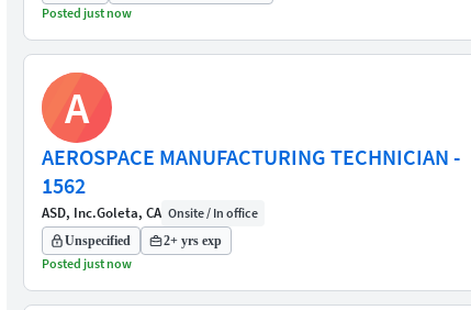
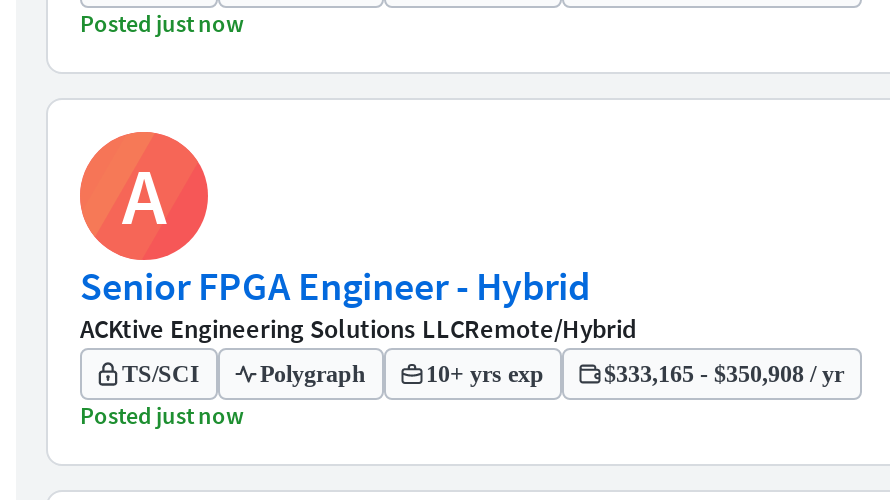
[42,143,460,248] AEROSPACE MANUFACTURING TECHNICIAN - | 1562 | ASD, Inc.Goleta, CA Onsite / In office | Unspecified | 2+ yrs exp -> [80,260,844,388] Senior FPGA Engineer - Hybrid | ACKtive Engineering Solutions LLCRemote/Hybrid | TS/SCI | Polygraph | 10+ yrs exp | $333,165 - $350,908 / yr

